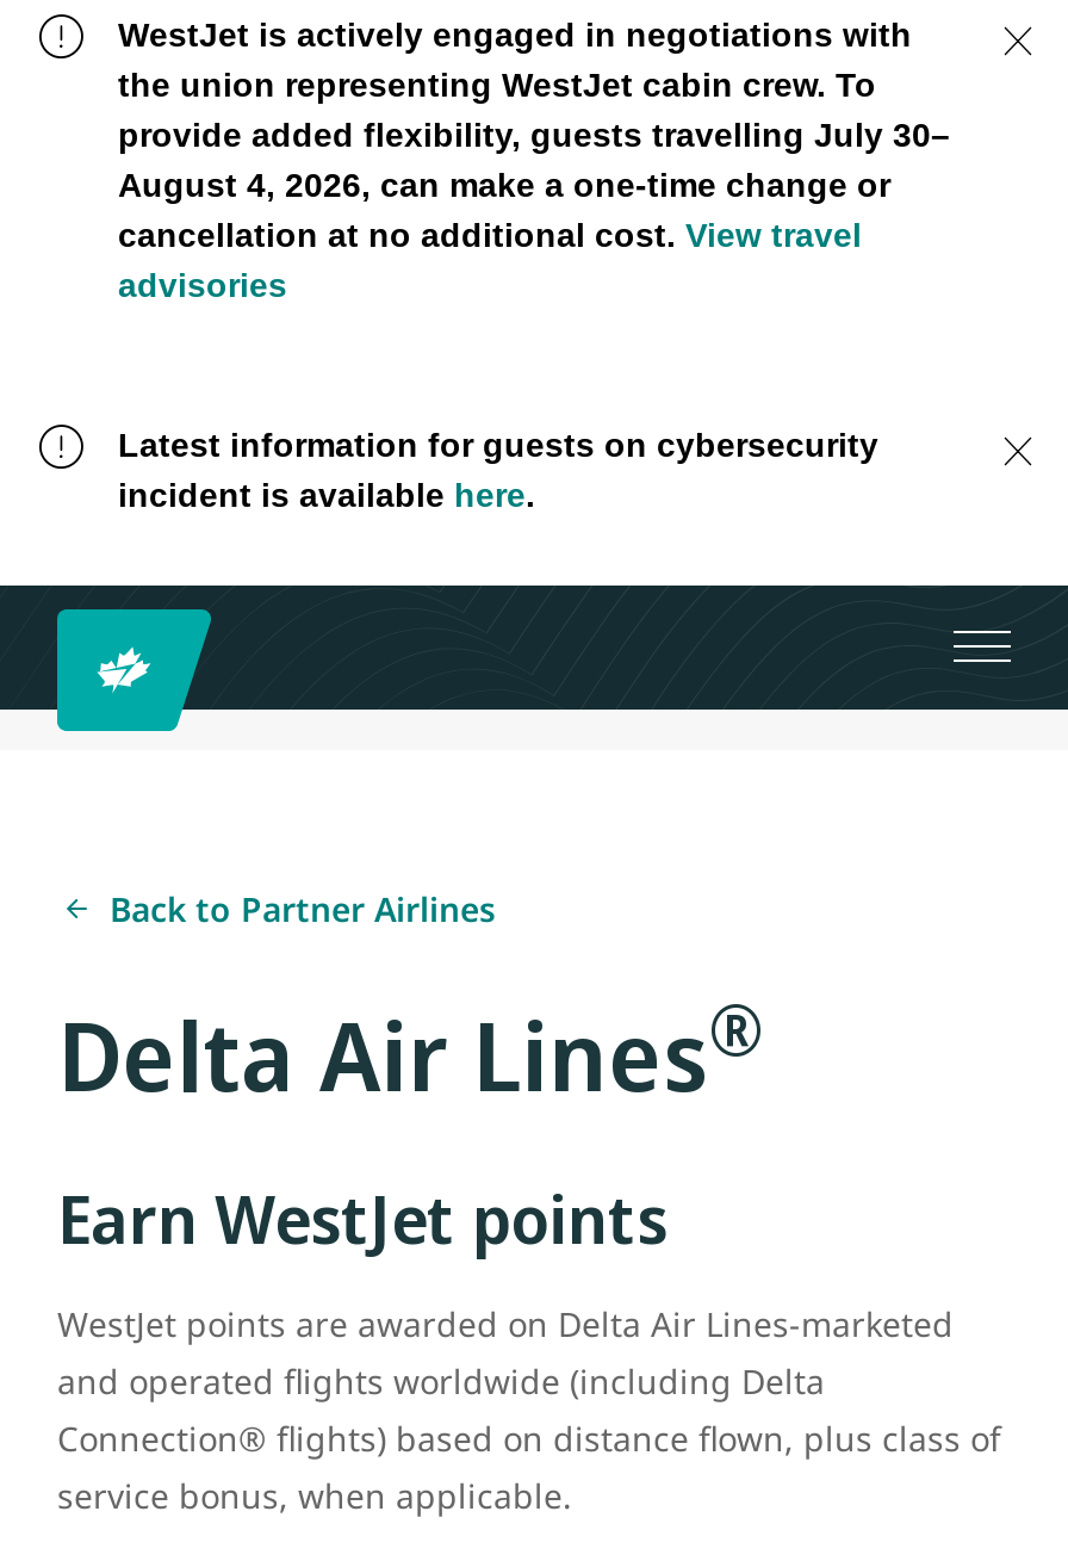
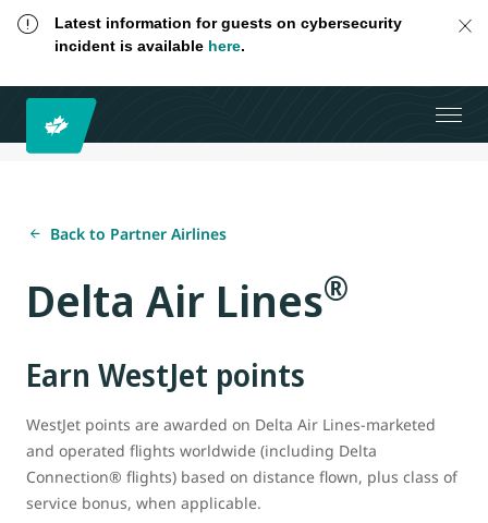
[118,16,950,304] WestJet is actively engaged in negotiations with | the union representing WestJet cabin crew. To | provide added flexibility, guests travelling July 30– | August 4, 2026, can make a one-time change or | cancellation at no additional cost. View travel | advisories -> none

